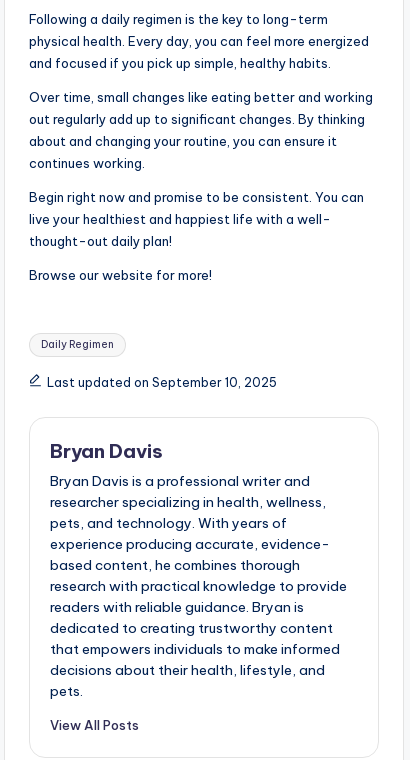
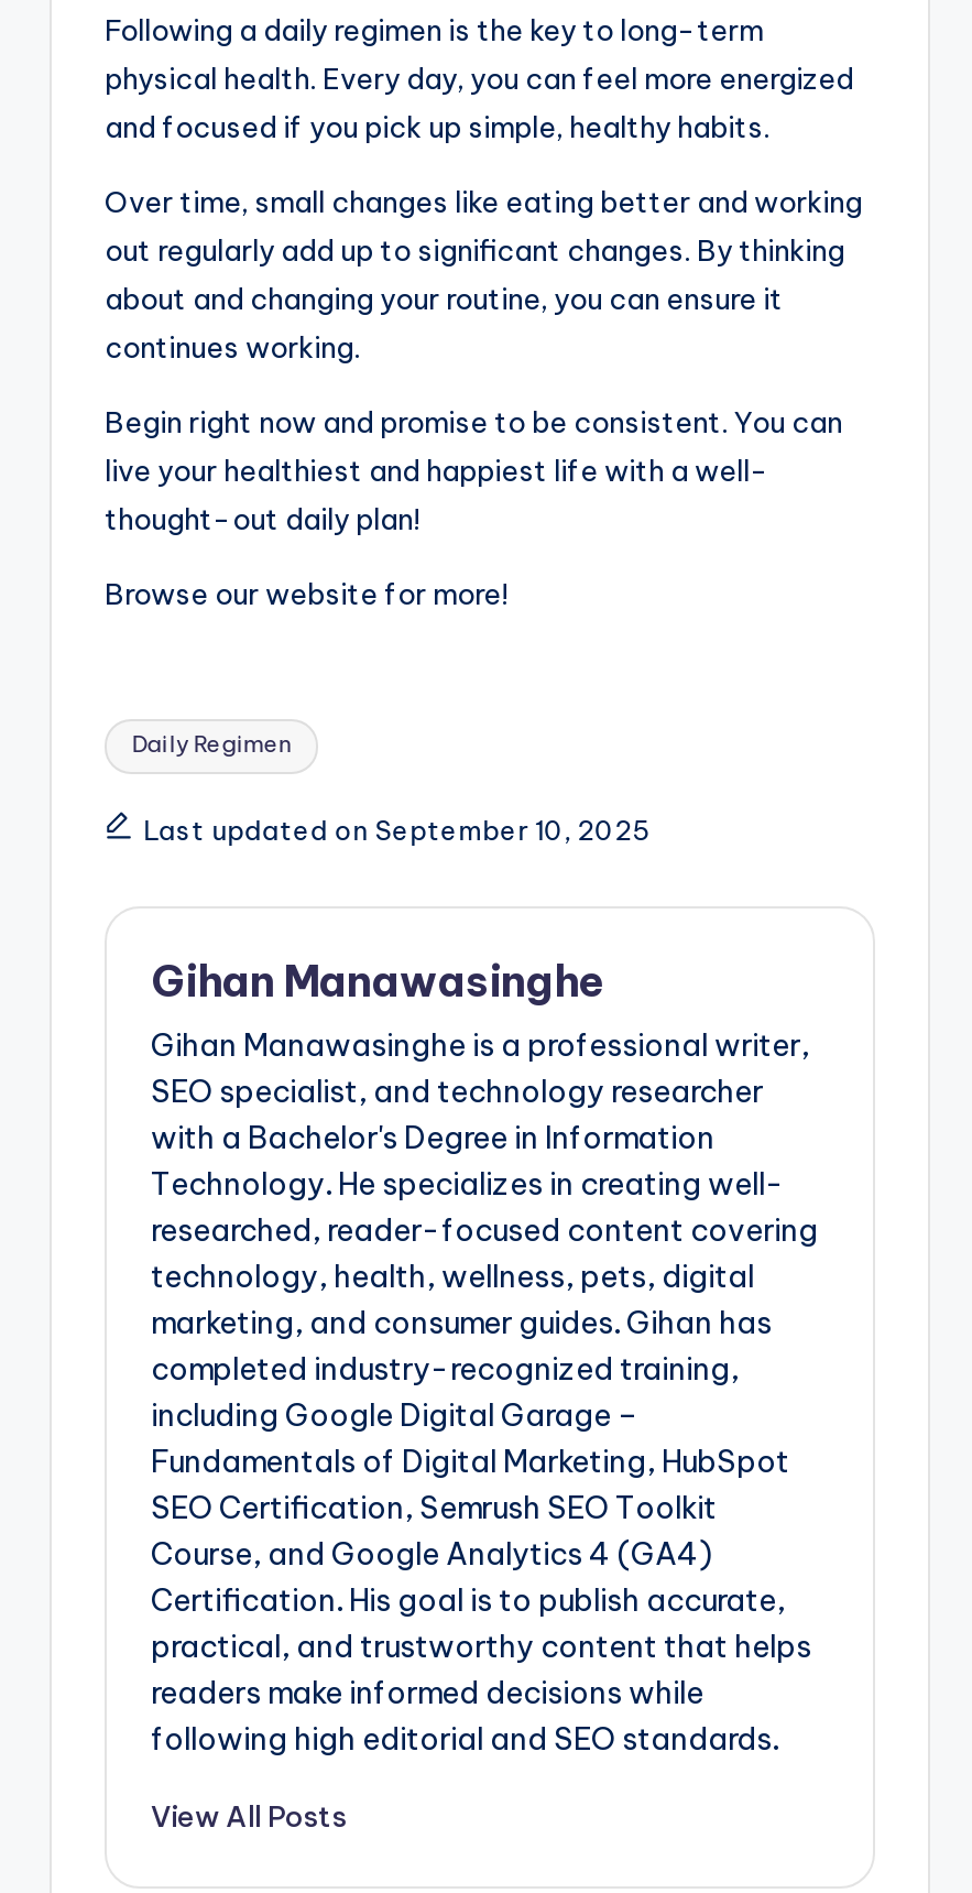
[50,439,347,699] Bryan Davis | Bryan Davis is a professional writer and | researcher specializing in health, wellness, | pets, and technology. With years of | experience producing accurate, evidence- | based content, he combines thorough | research with practical knowledge to provide | readers with reliable guidance. Bryan is | dedicated to creating trustworthy content | that empowers individuals to make informed | decisions about their health, lifestyle, and | pets. -> [151,954,818,1759] Gihan Manawasinghe | Gihan Manawasinghe is a professional writer, | SEO specialist, and technology researcher | with a Bachelor's Degree in Information | Technology. He specializes in creating well- | researched, reader-focused content covering | technology, health, wellness, pets, digital | marketing, and consumer guides. Gihan has | completed industry-recognized training, | including Google Digital Garage – | Fundamentals of Digital Marketing, HubSpot | SEO Certification, Semrush SEO Toolkit | Course, and Google Analytics 4 (GA4) | Certification. His goal is to publish accurate, | practical, and trustworthy content that helps | readers make informed decisions while | following high editorial and SEO standards.

